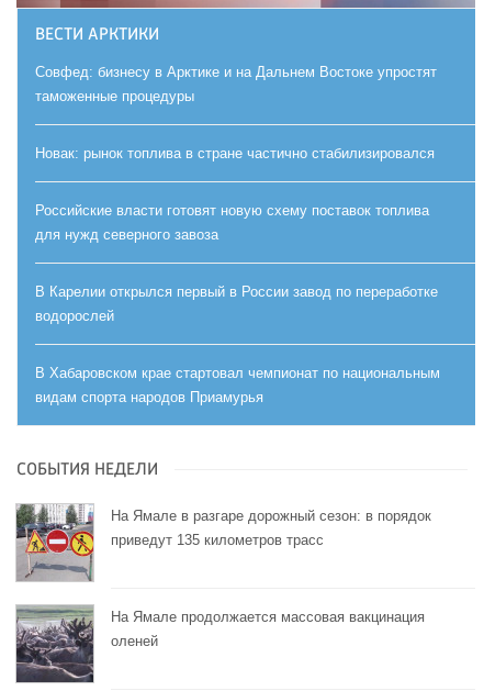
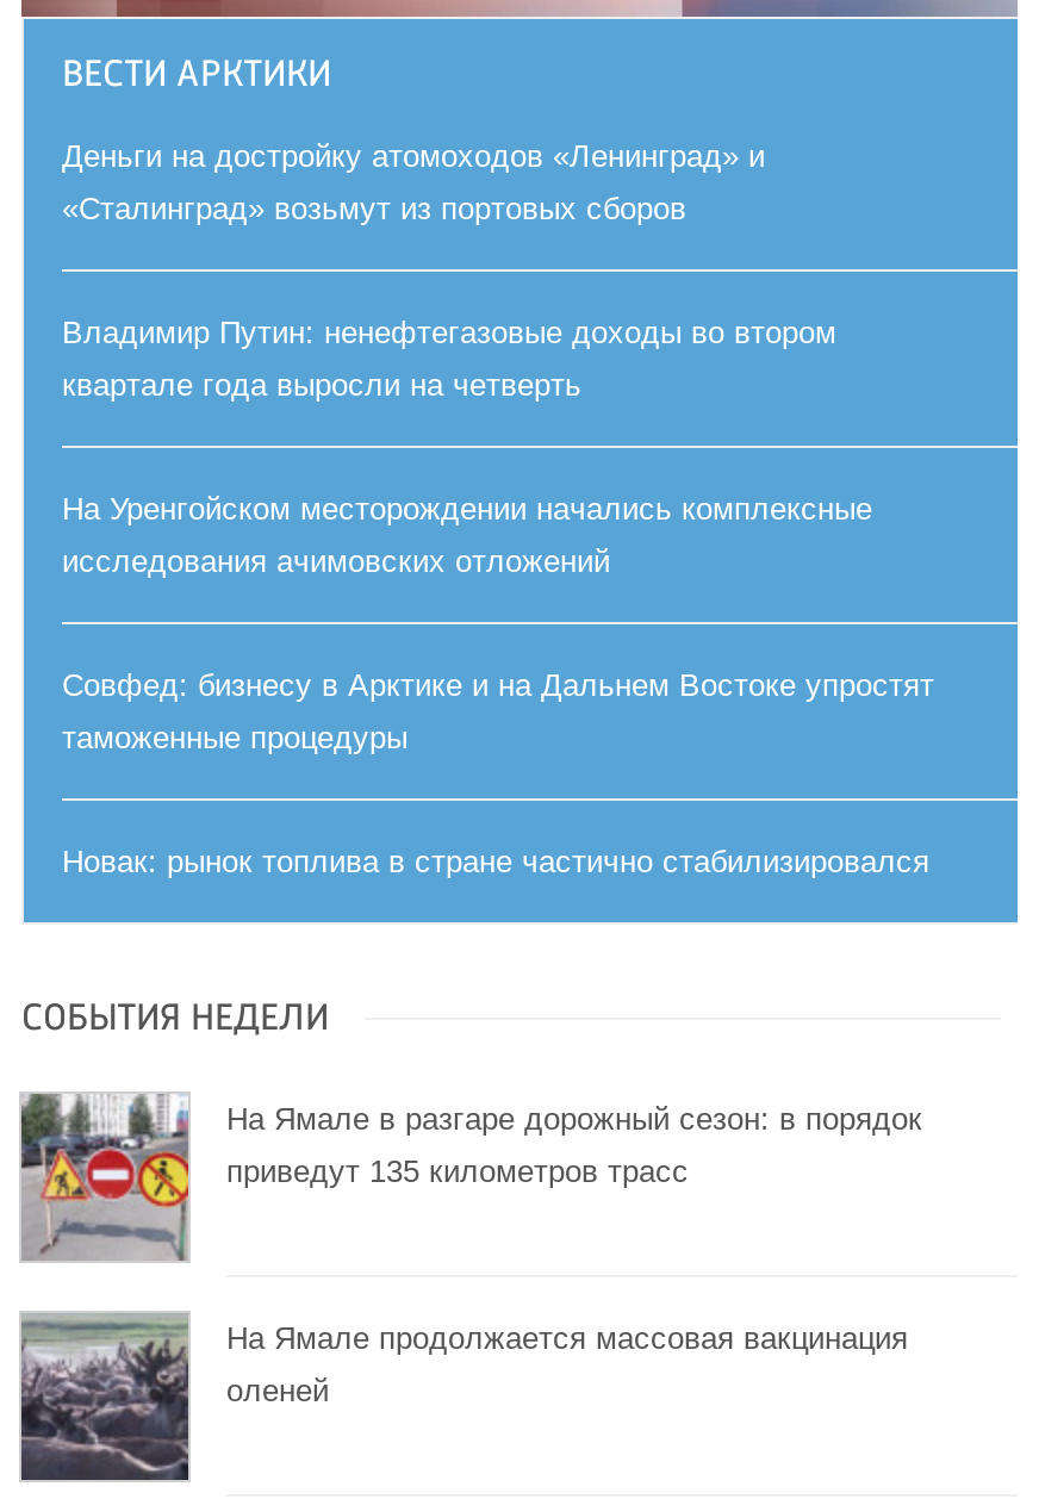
none -> [62,138,872,579] Деньги на достройку атомоходов «Ленинград» и | «Сталинград» возьмут из портовых сборов | Владимир Путин: ненефтегазовые доходы во втором | квартале года выросли на четверть | На Уренгойском месторождении начались комплексные | исследования ачимовских отложений
moved [35,64,437,162] -> [62,668,934,880]: Совфед: бизнесу в Арктике и на Дальнем Востоке упростят | таможенные процедуры | Новак: рынок топлива в стране частично стабилизировался
[35,202,440,405] Российские власти готовят новую схему поставок топлива | для нужд северного завоза | В Карелии открылся первый в России завод по переработке | водорослей | В Хабаровском крае стартовал чемпионат по национальным | видам спорта народов Приамурья -> none

